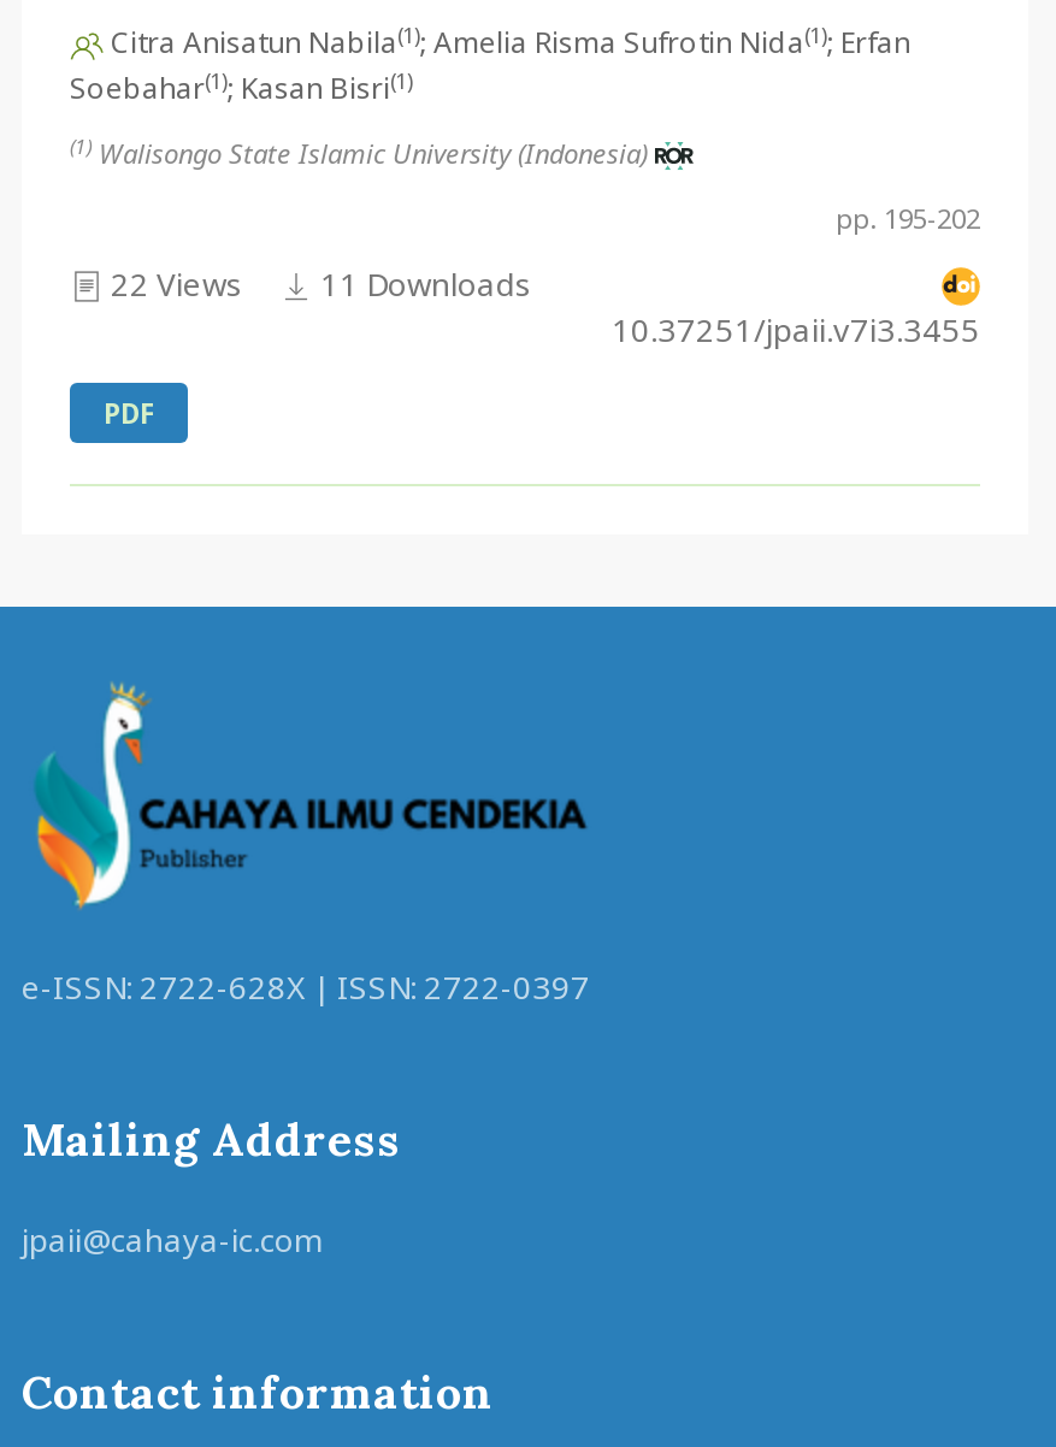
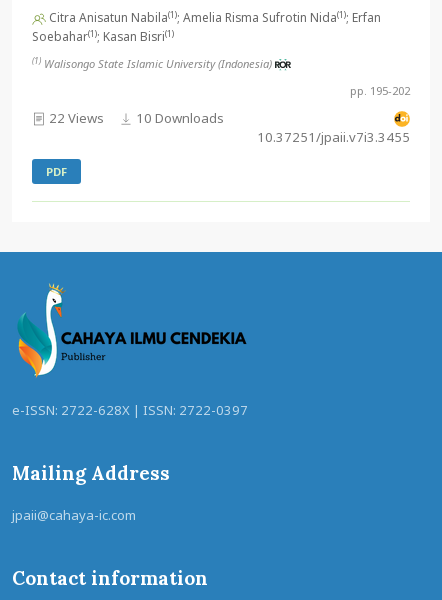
[104,262,532,306] 22 Views 11 Downloads -> [46,109,224,127] 22 Views 10 Downloads

